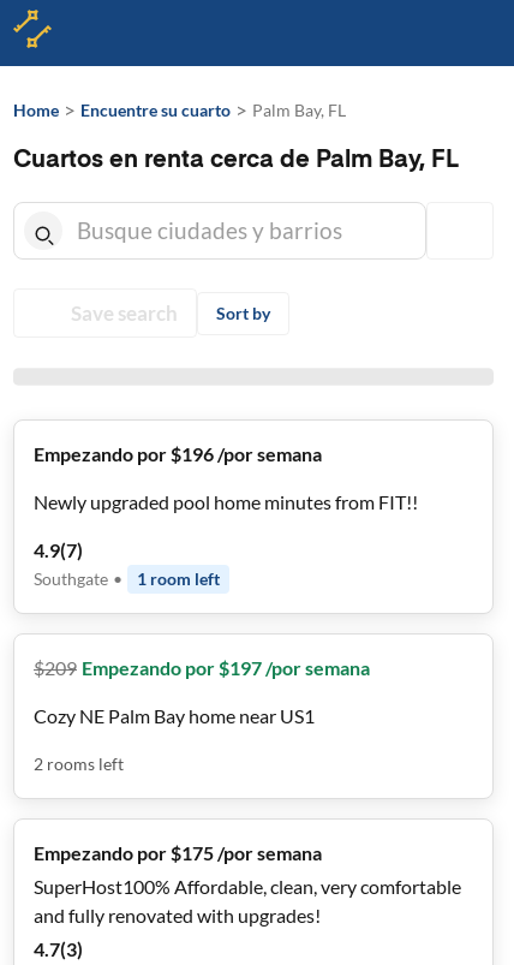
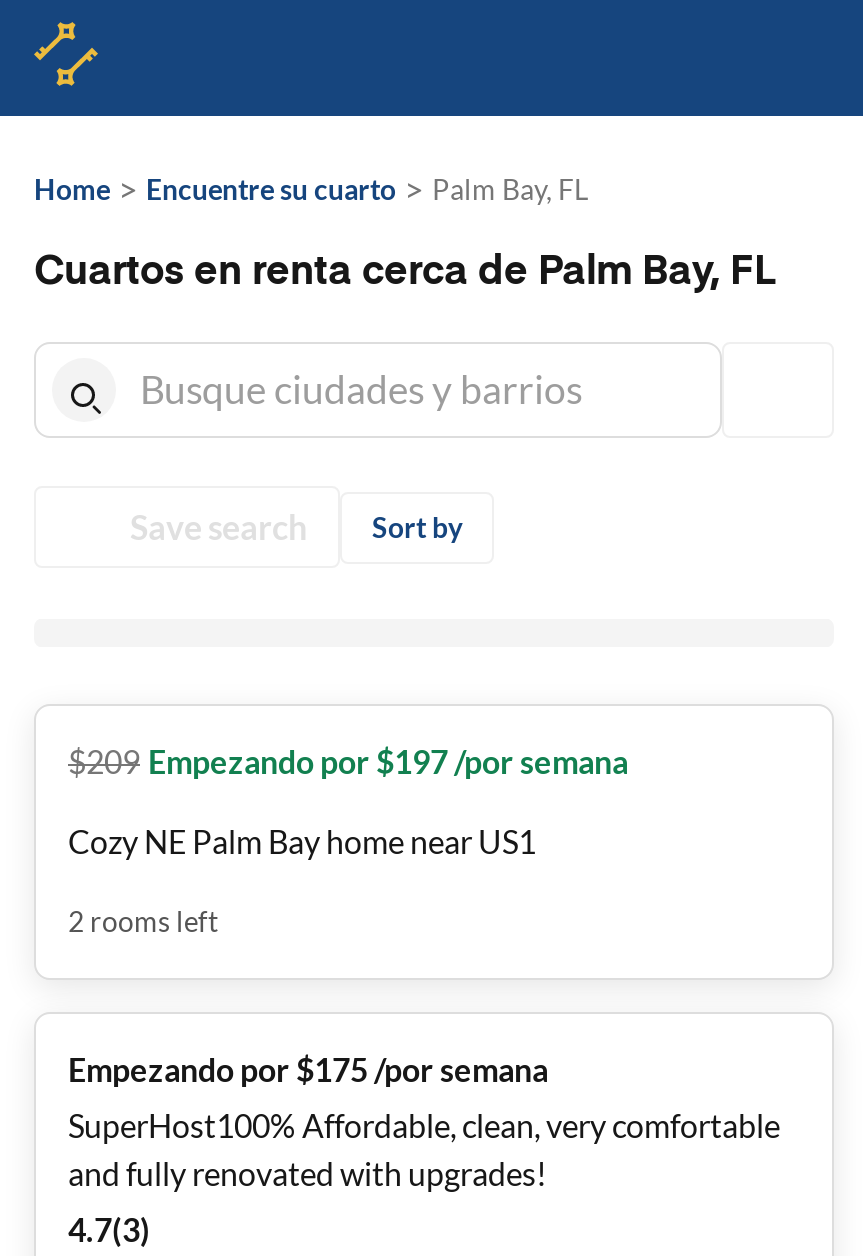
[34,442,418,589] Empezando por $196 /por semana | Newly upgraded pool home minutes from FIT!! | 4.9(7) | Southgate • | 1 room left -> none

